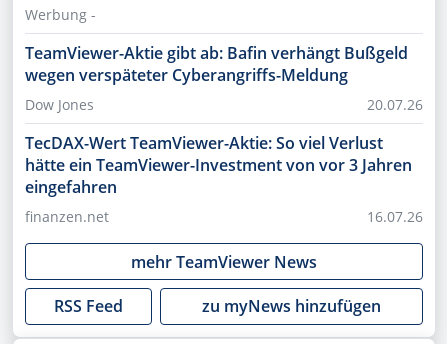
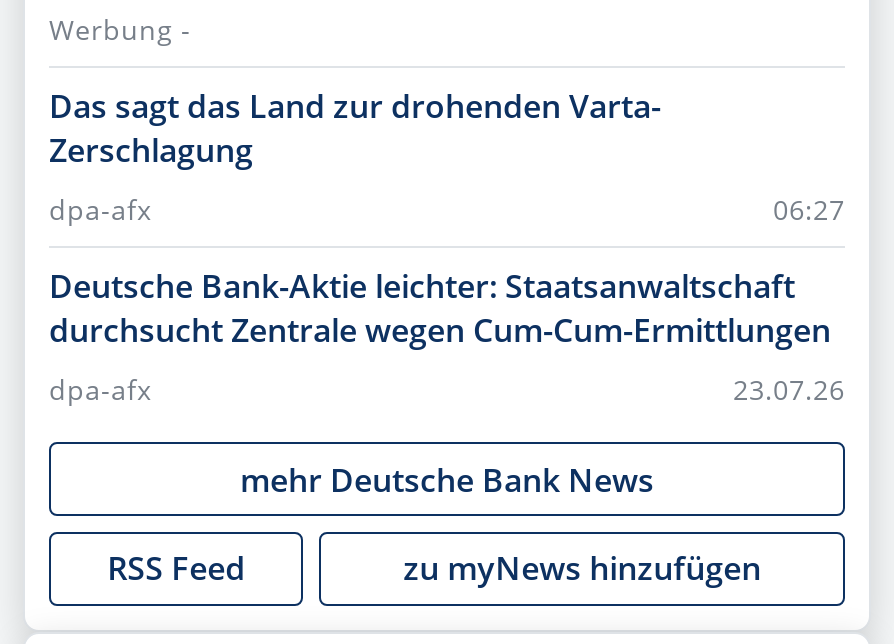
[25,42,408,86] TeamViewer-Aktie gibt ab: Bafin verhängt Bußgeld | wegen verspäteter Cyberangriffs-Meldung -> [49,85,661,173] Das sagt das Land zur drohenden Varta- | Zerschlagung
[25,95,423,114] 20.07.26 | Dow Jones -> [49,191,845,229] 06:27 | dpa-afx
[25,132,412,198] TecDAX-Wert TeamViewer-Aktie: So viel Verlust | hätte ein TeamViewer-Investment von vor 3 Jahren | eingefahren -> [49,265,831,353] Deutsche Bank-Aktie leichter: Staatsanwaltschaft | durchsucht Zentrale wegen Cum-Cum-Ermittlungen
[25,207,423,226] 16.07.26 | finanzen.net -> [49,371,845,409] 23.07.26 | dpa-afx
[131,251,317,273] mehr TeamViewer News -> [240,457,654,501] mehr Deutsche Bank News

